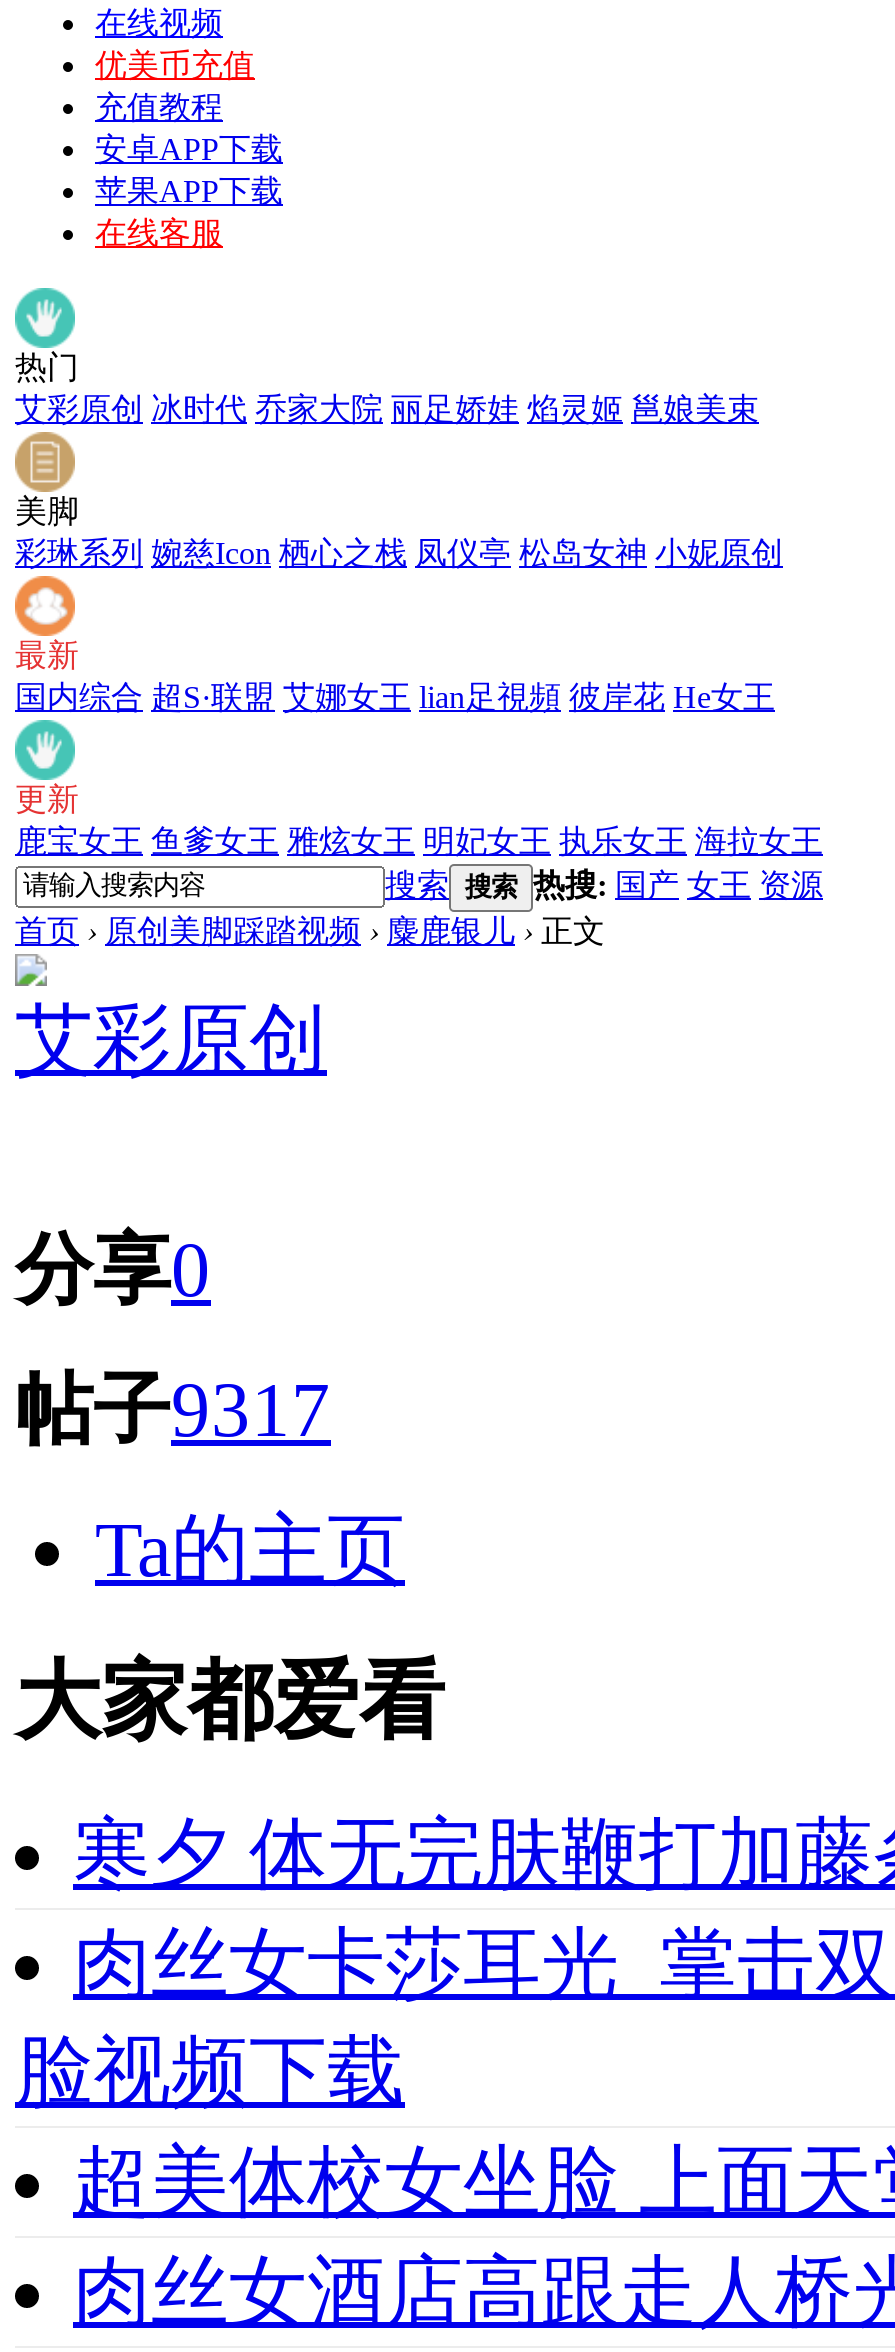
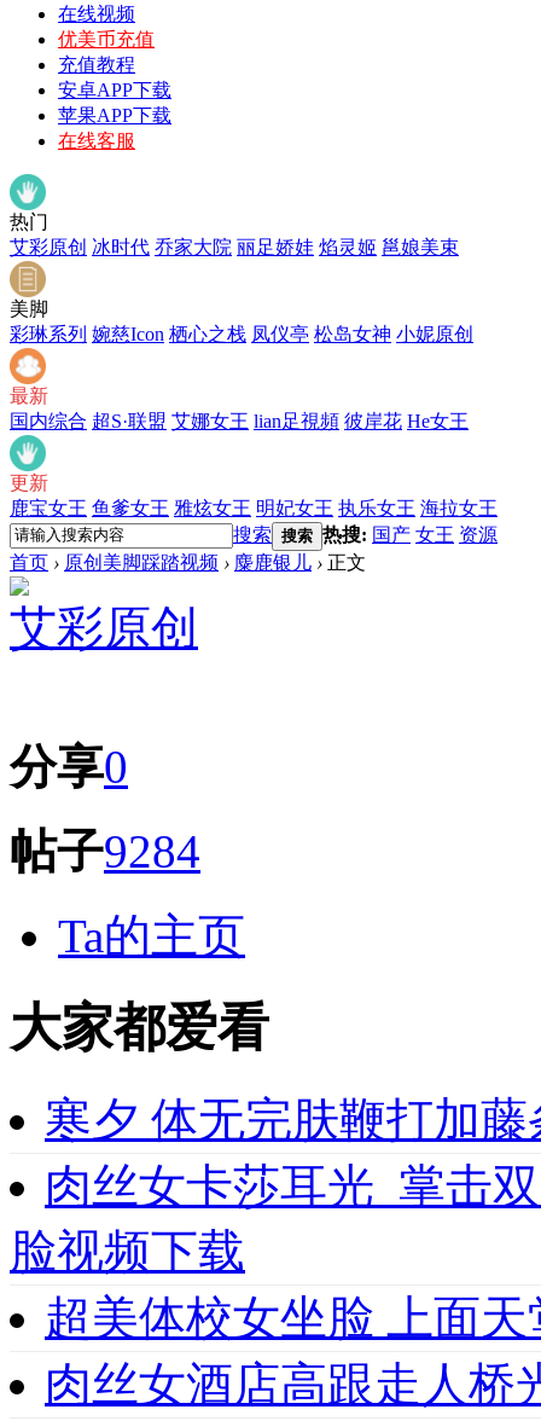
[15,1366,331,1452] 帖子9317 -> [10,825,200,877] 帖子9284

